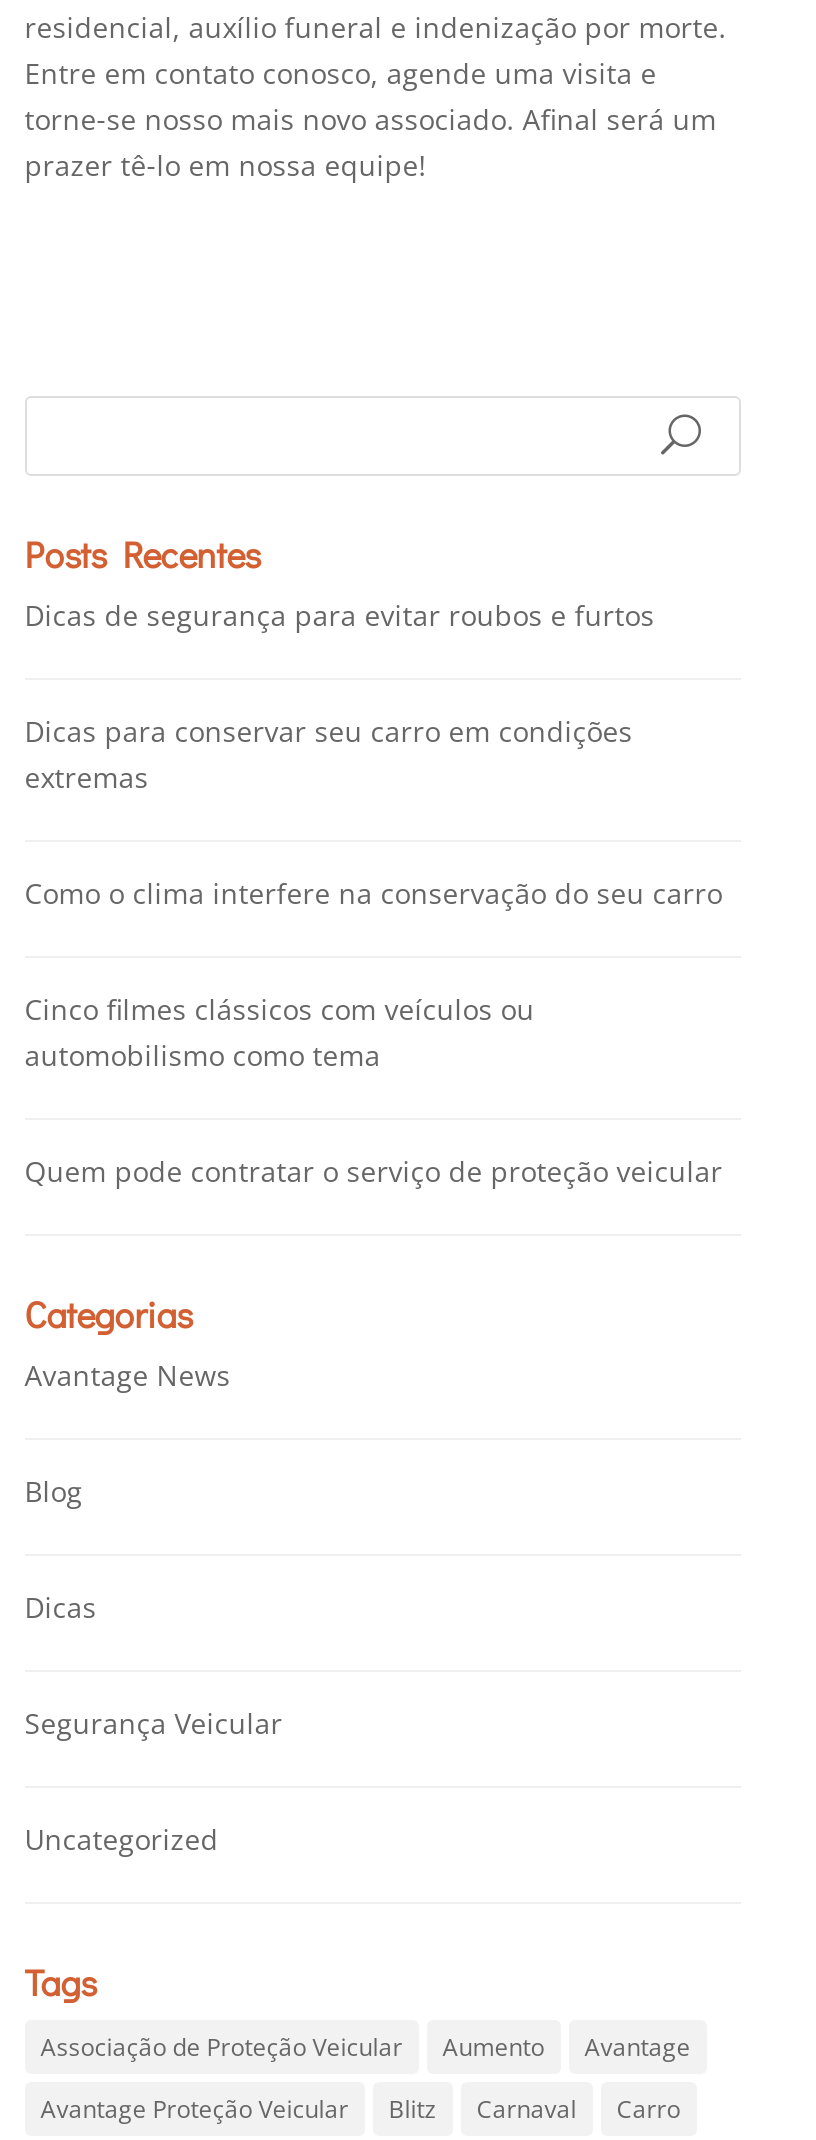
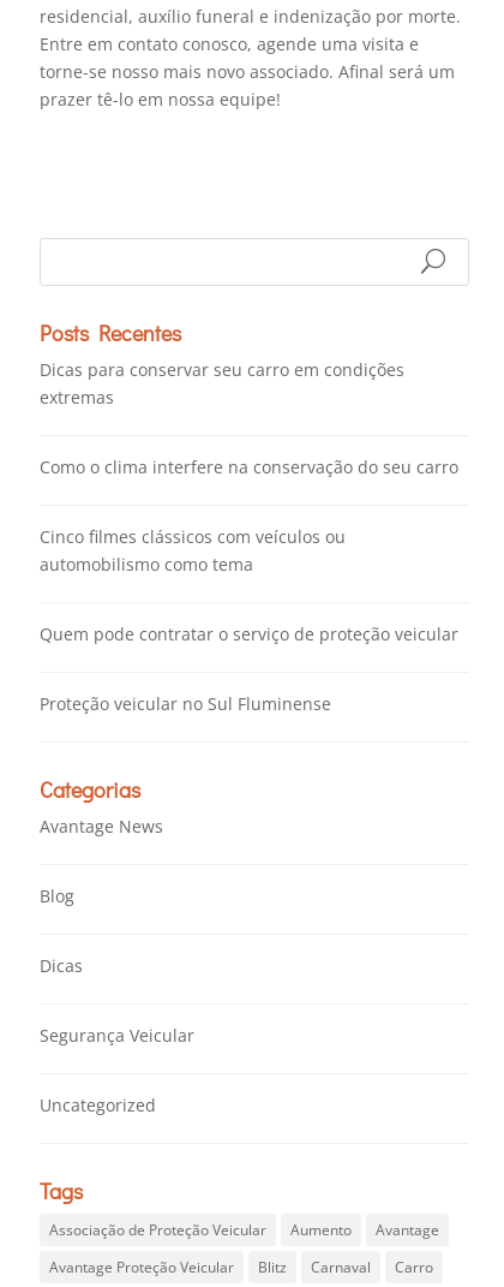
[25,595,655,633] Dicas de segurança para evitar roubos e furtos -> none
moved [25,711,723,1189] -> [39,358,458,645]: Dicas para conservar seu carro em condições | extremas | Como o clima interfere na conservação do seu carro | Cinco filmes clássicos com veículos ou | automobilismo como tema | Quem pode contratar o serviço de proteção veicular
none -> [39,692,331,715] Proteção veicular no Sul Fluminense

